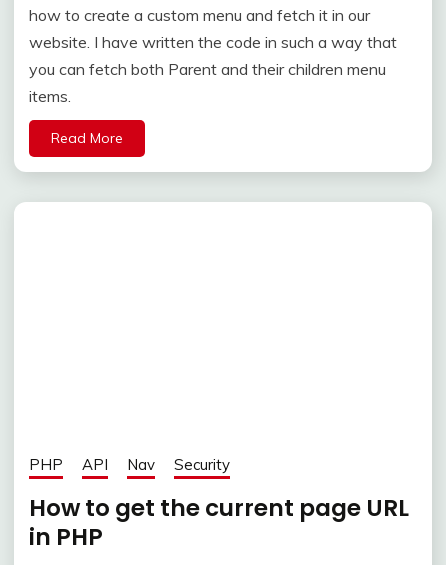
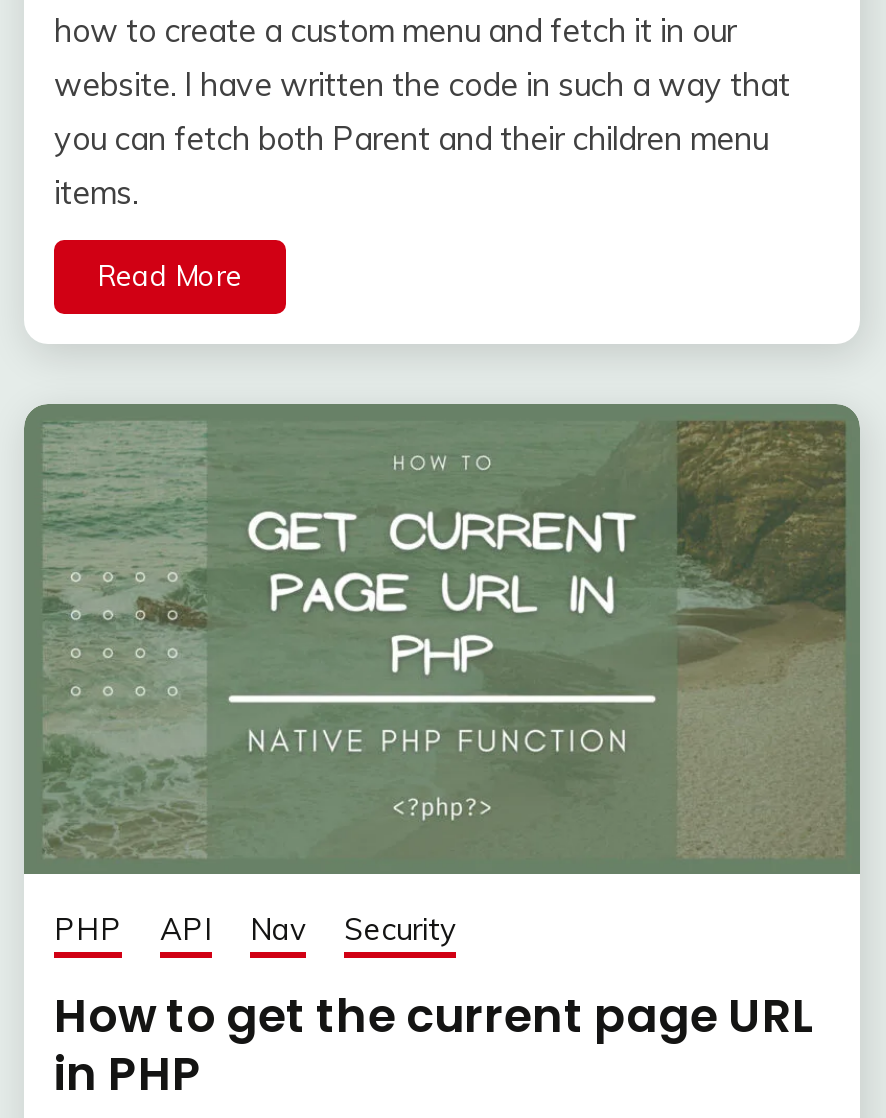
none -> [22,402,862,876] [image]

